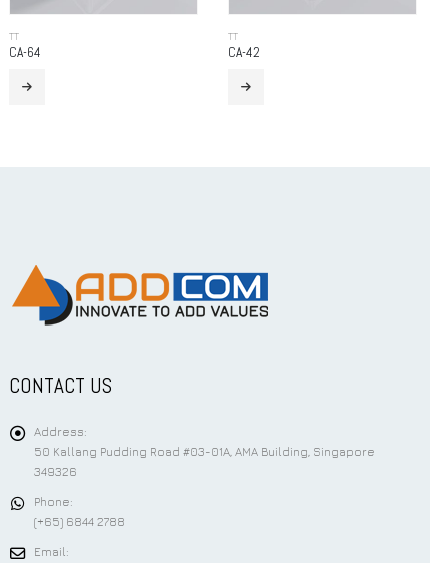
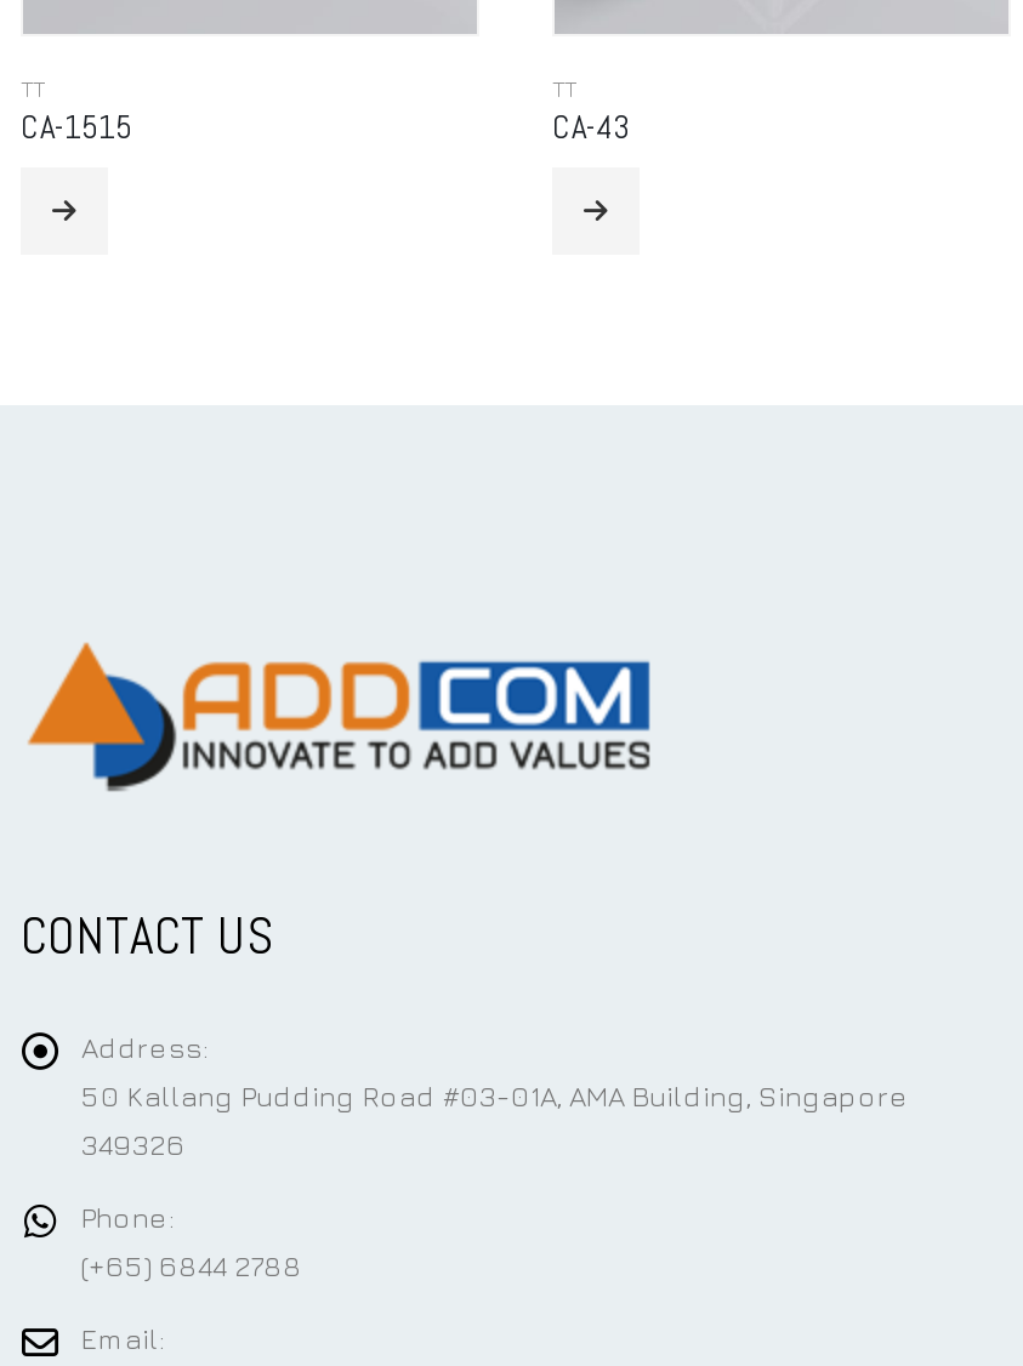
[9,44,41,61] CA-64 -> [21,107,132,149] CA-1515
[228,44,260,61] CA-42 -> [552,107,630,149] CA-43

